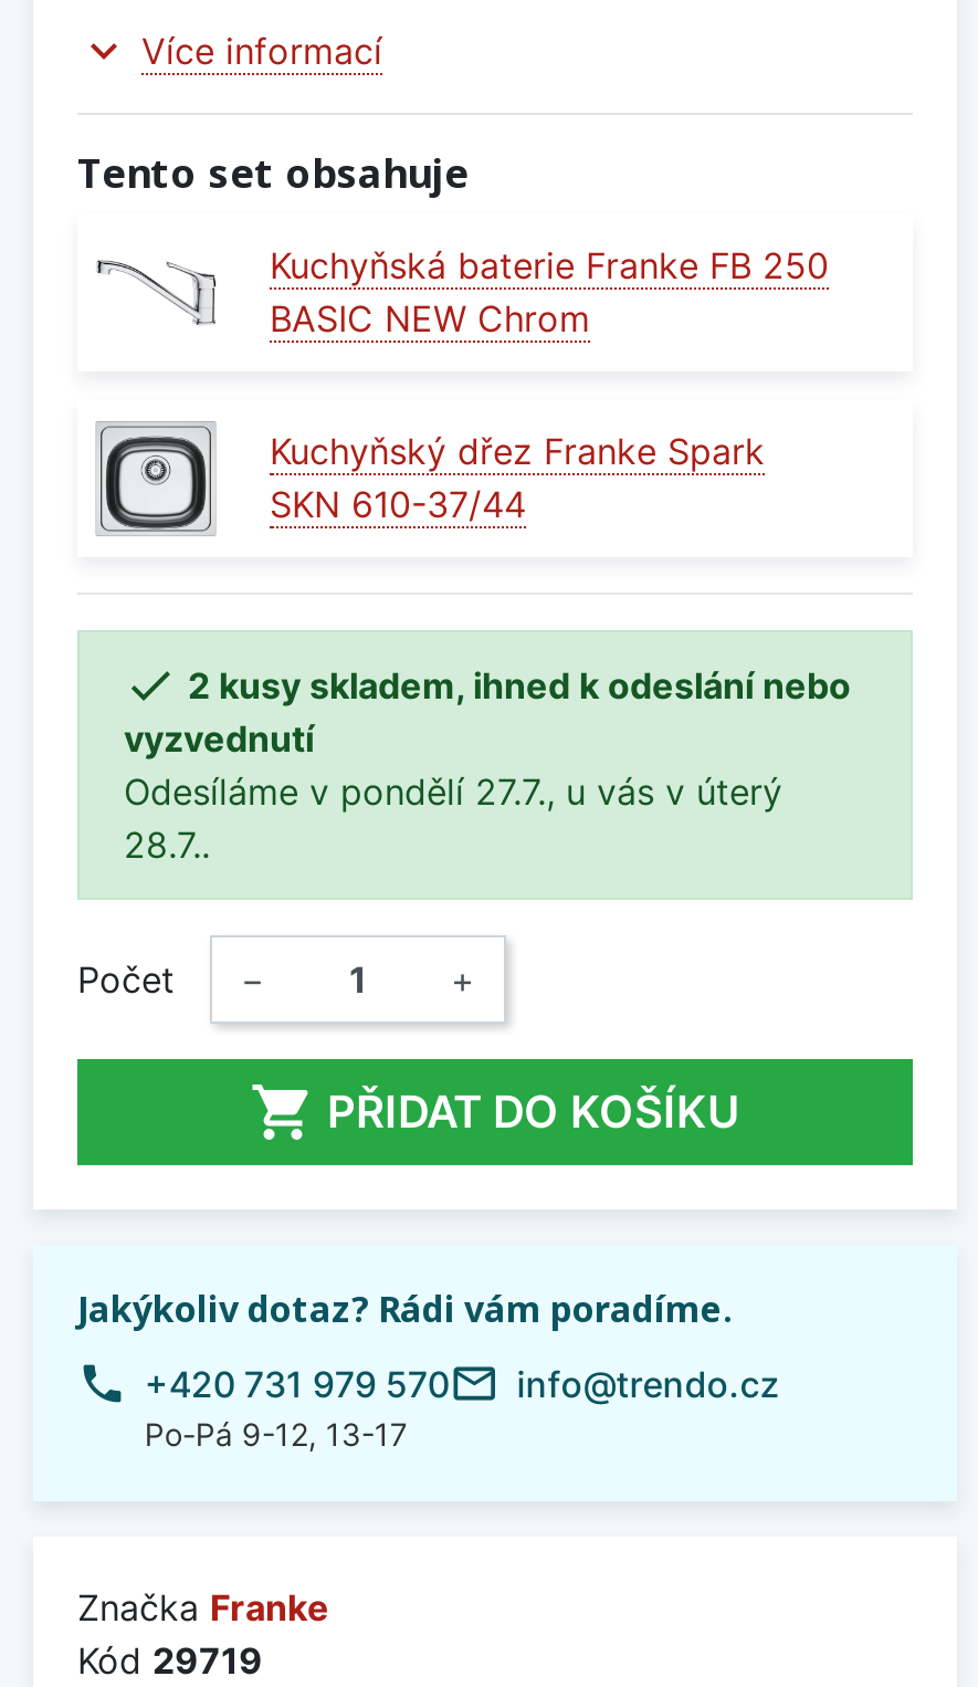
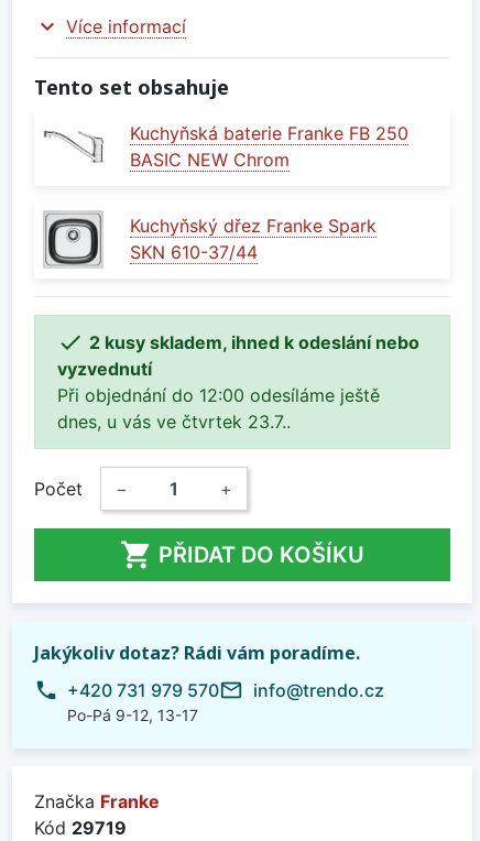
[124,769,782,866] Odesíláme v pondělí 27.7., u vás v úterý | 28.7.. -> [57,384,380,432] Při objednání do 12:00 odesíláme ještě | dnes, u vás ve čtvrtek 23.7..

